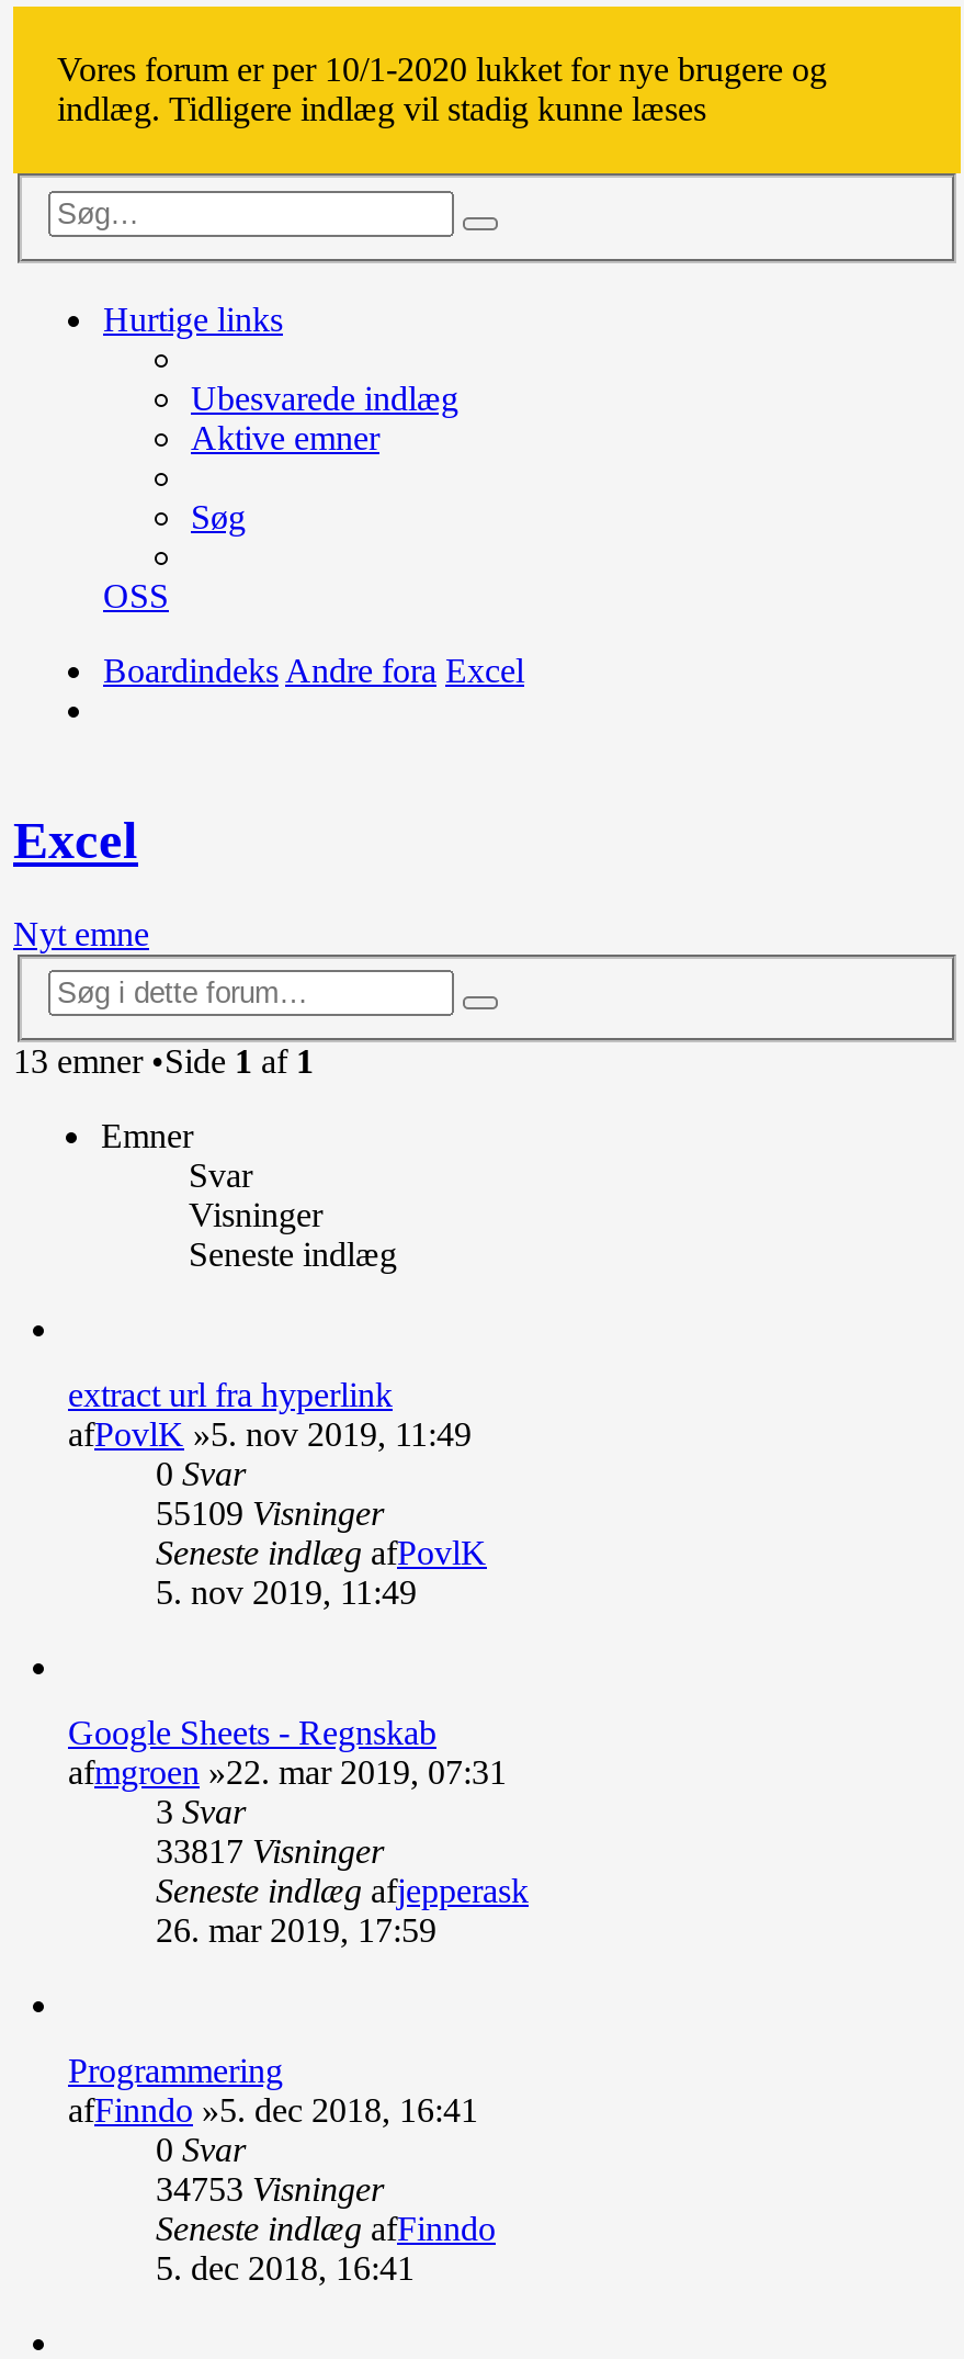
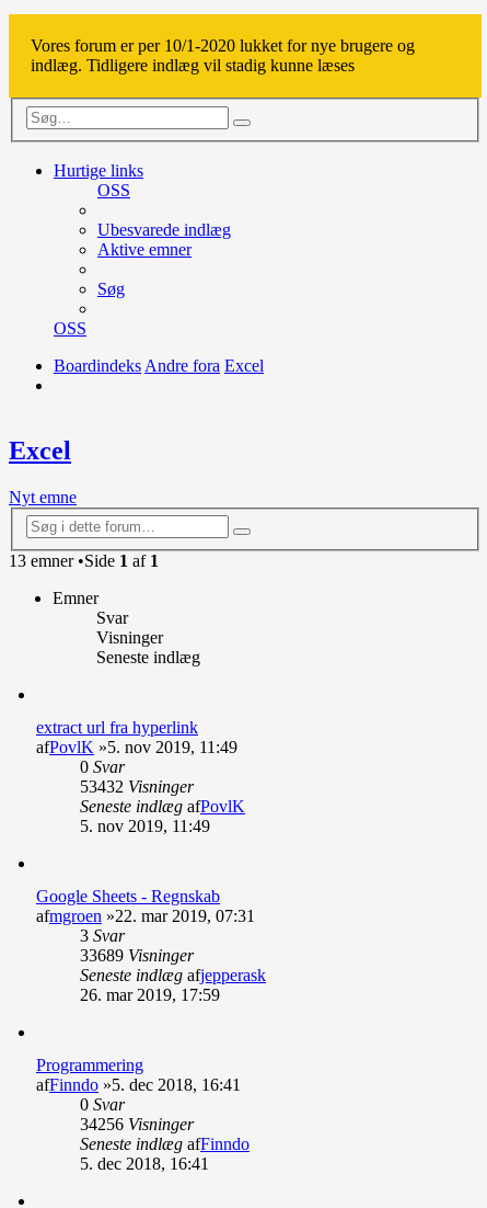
none -> [97,180,130,199] OSS
[156,1496,384,1533] 55109 Visninger -> [80,777,194,796] 53432 Visninger
[156,1834,384,1871] 33817 Visninger -> [80,946,194,965] 33689 Visninger
[156,2172,384,2209] 34753 Visninger -> [80,1115,194,1134] 34256 Visninger

